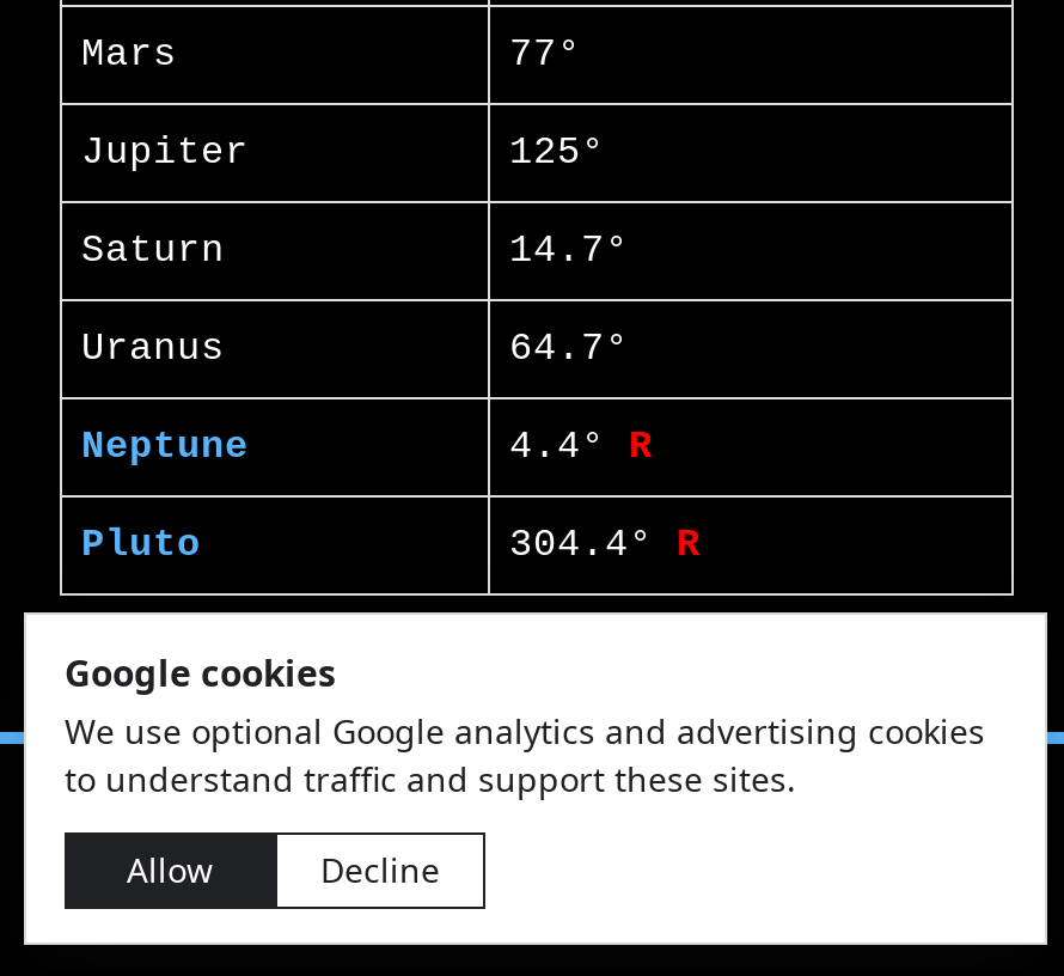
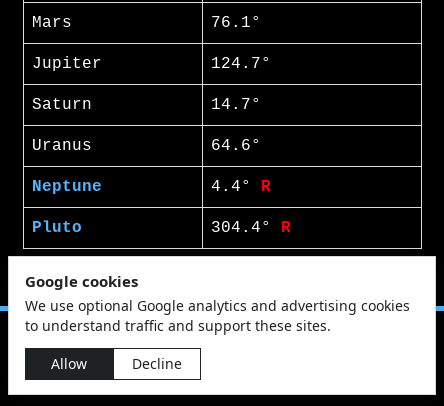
[509,33,581,76] 77° -> [211,14,261,32] 76.1°
[509,131,605,174] 125° -> [211,55,271,73] 124.7°
[509,327,629,370] 64.7° -> [211,137,261,155] 64.6°

